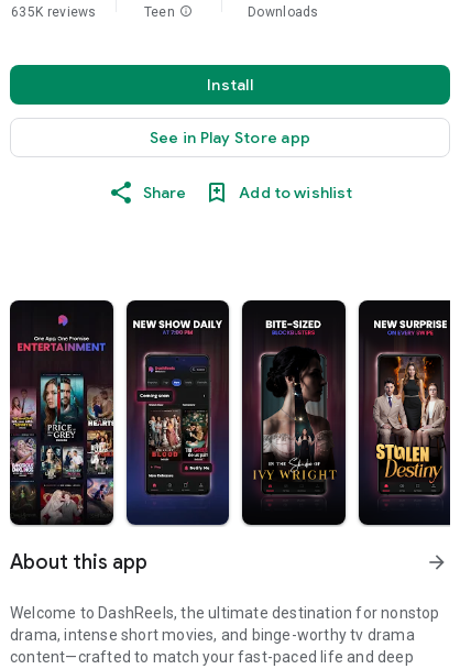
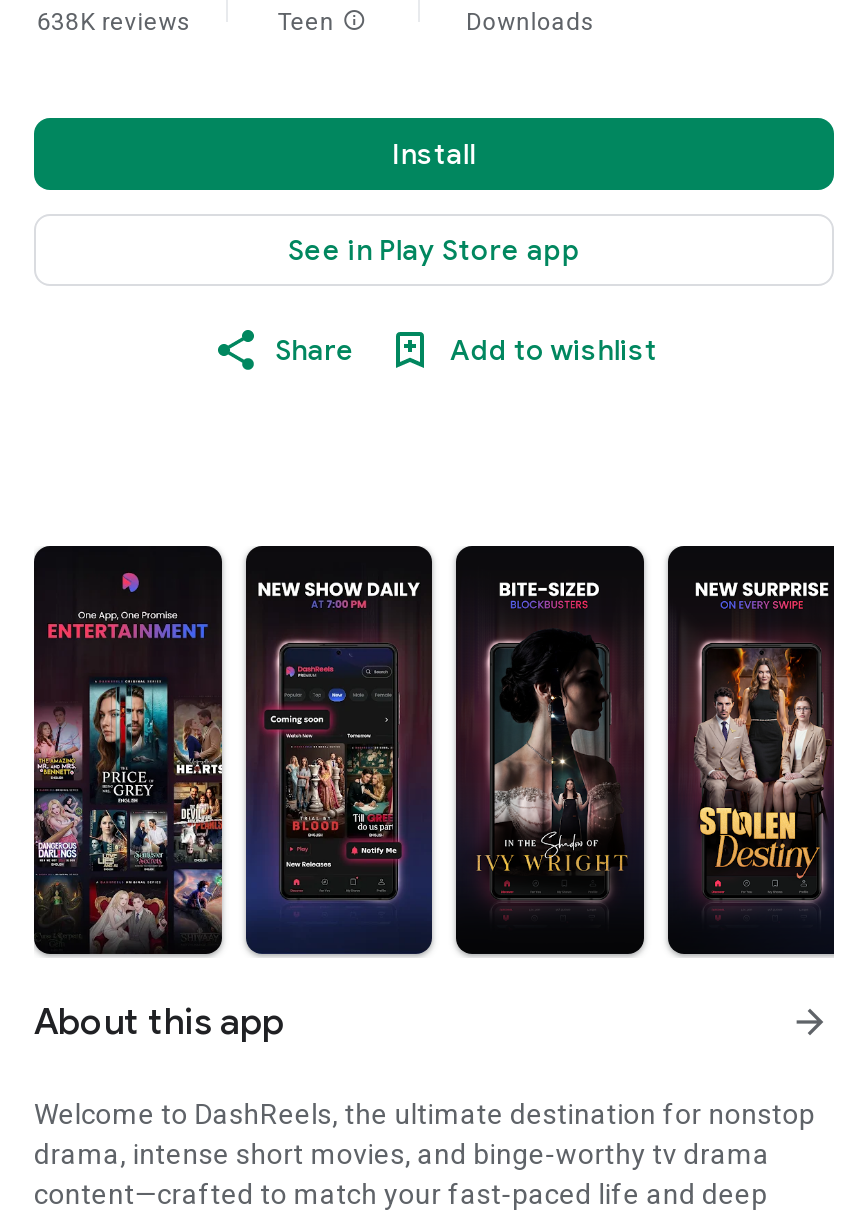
[11,4,97,20] 635K reviews -> [36,8,192,36] 638K reviews

